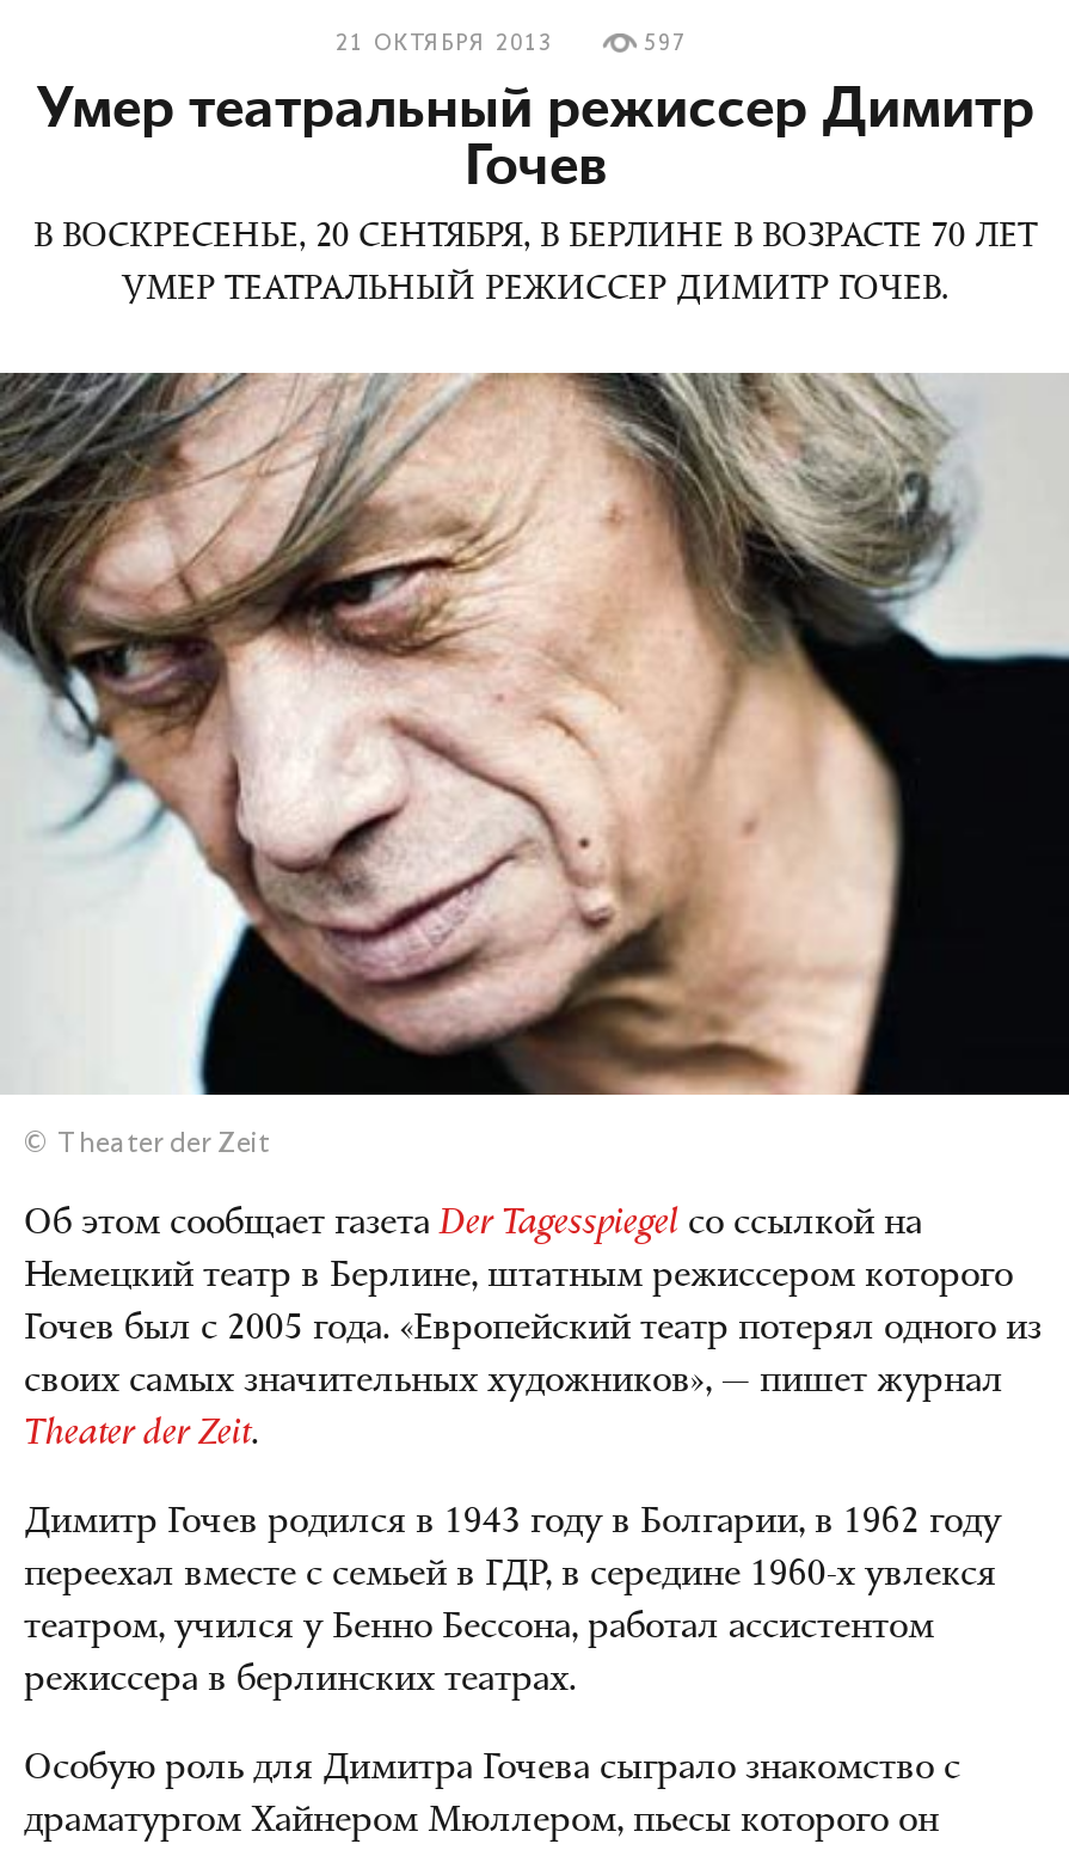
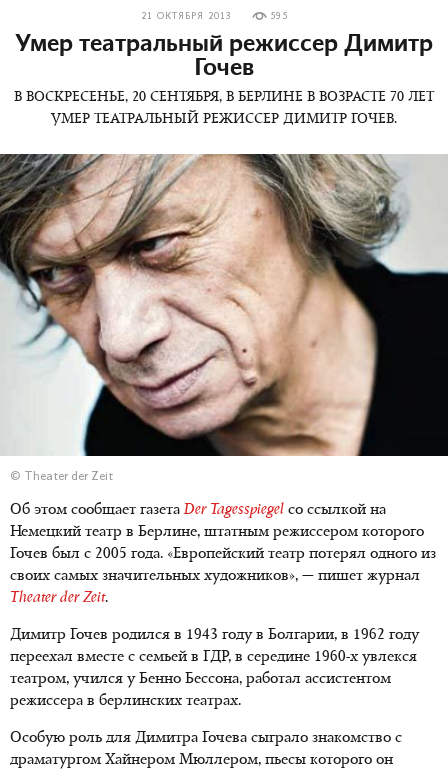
[644,31,687,57] 597 -> [269,11,287,22] 595

